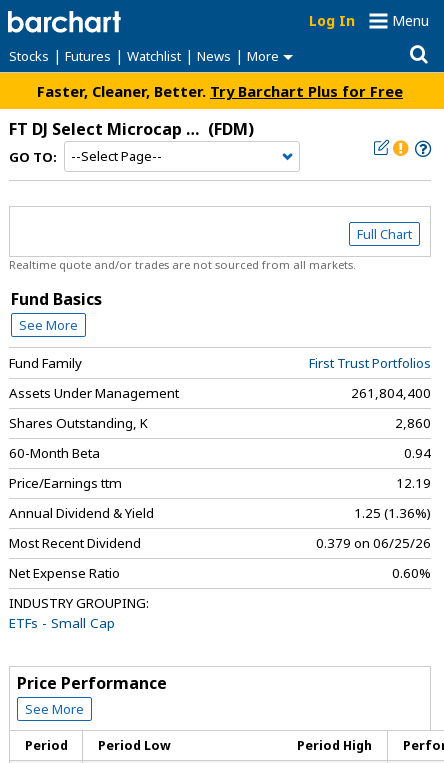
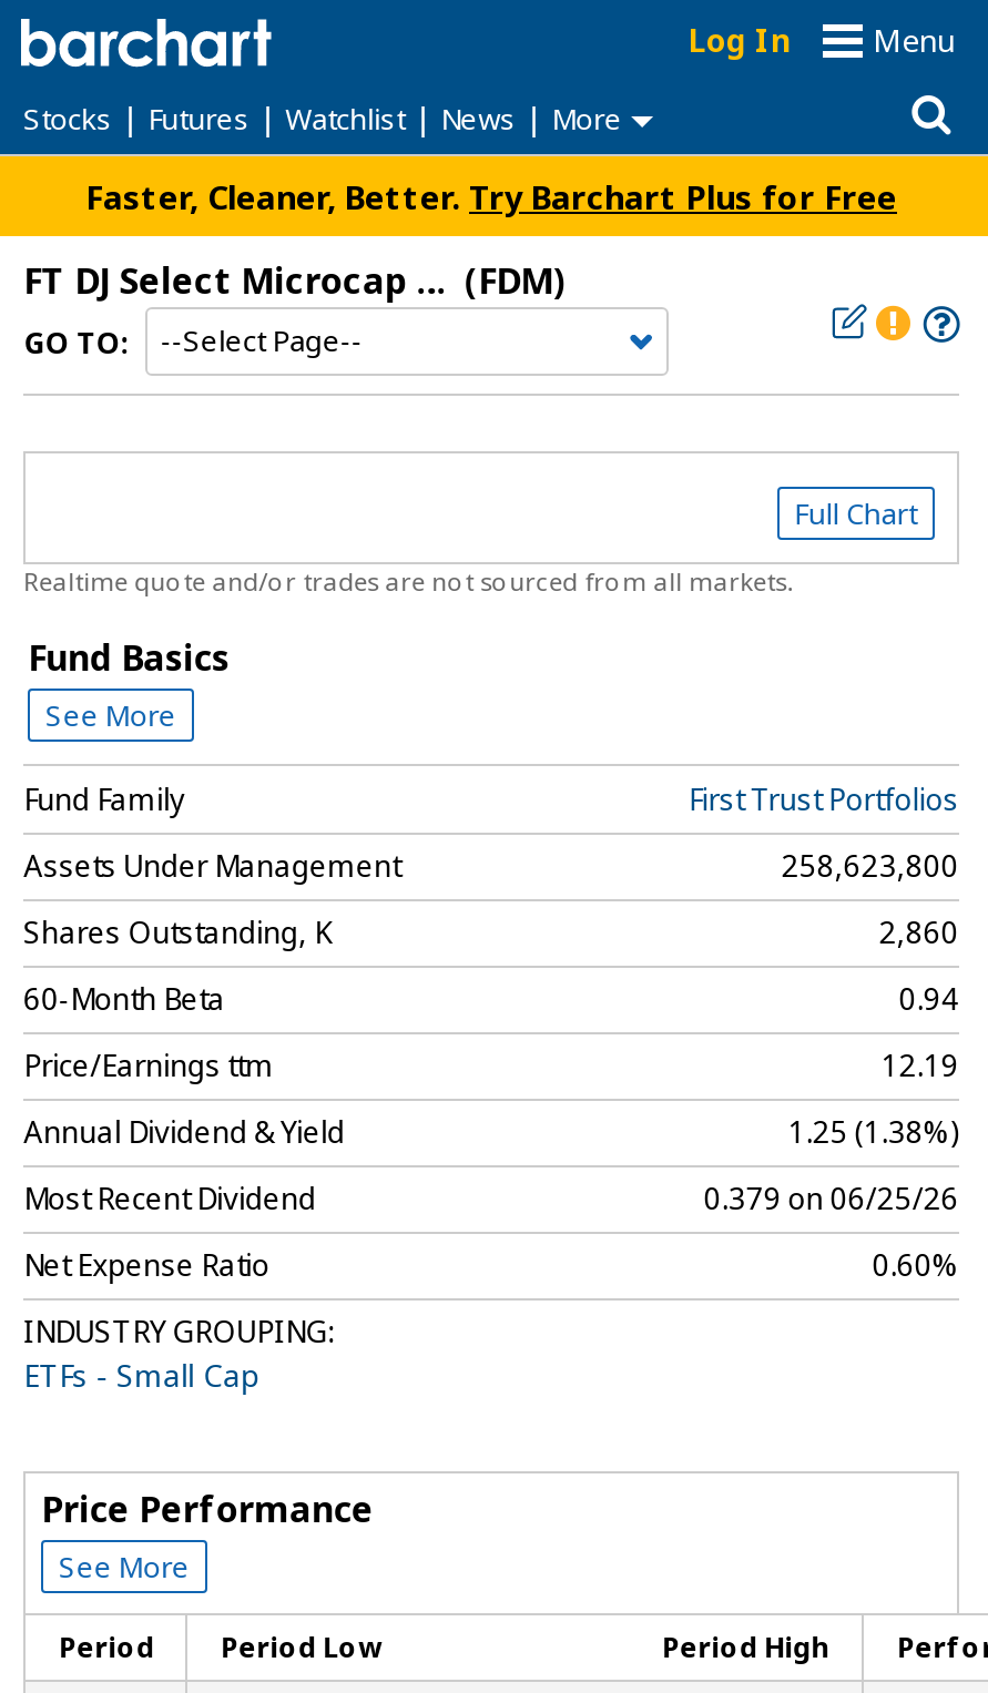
[351,384,431,402] 261,804,400 -> [782,846,959,885] 258,623,800
[354,504,431,522] 1.25 (1.36%) -> [788,1112,959,1152] 1.25 (1.38%)

